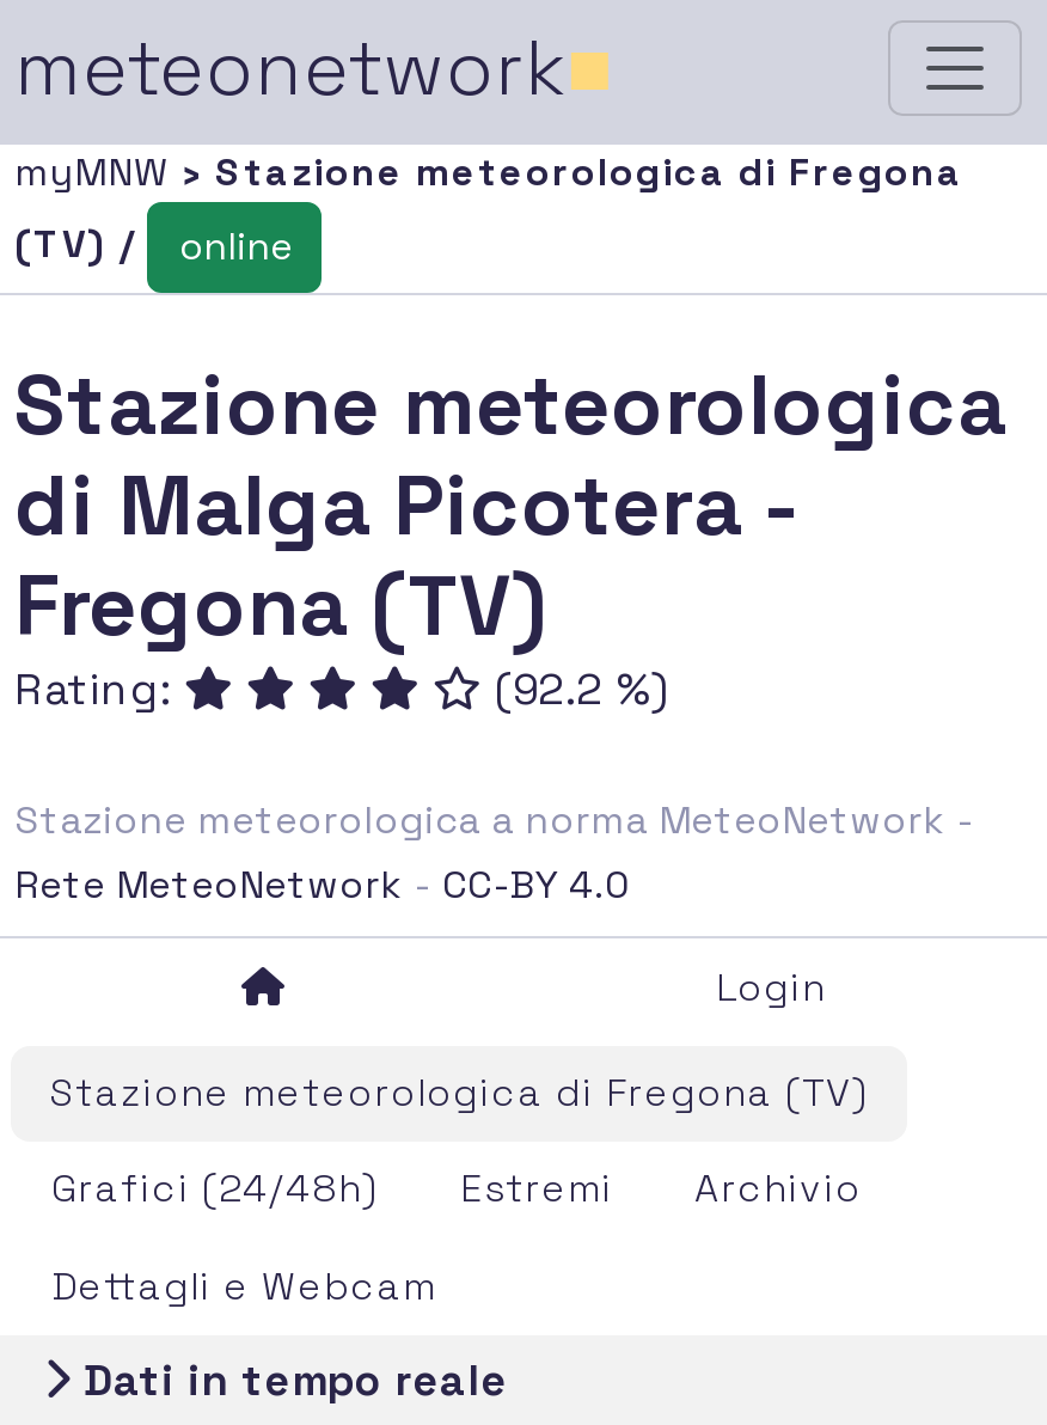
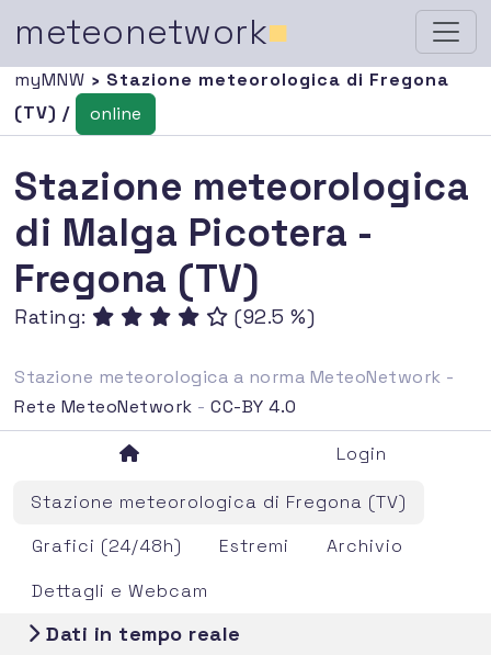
[481,661,669,716] (92.2 %) -> [229,304,315,329] (92.5 %)

